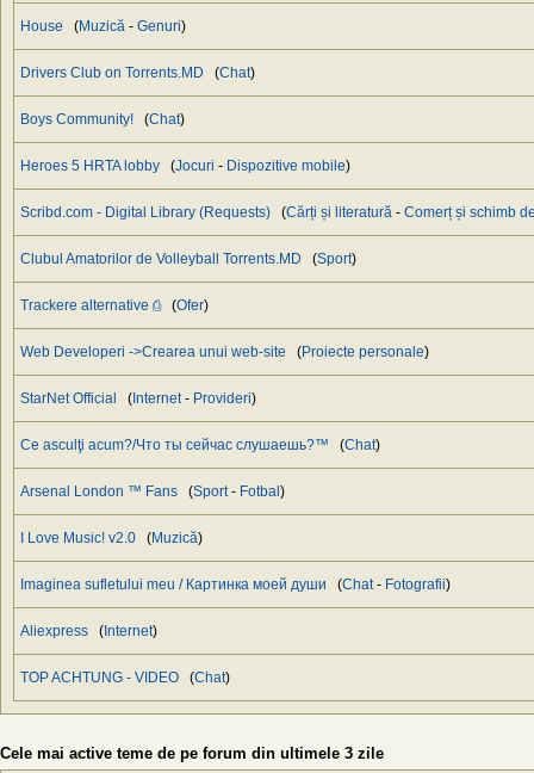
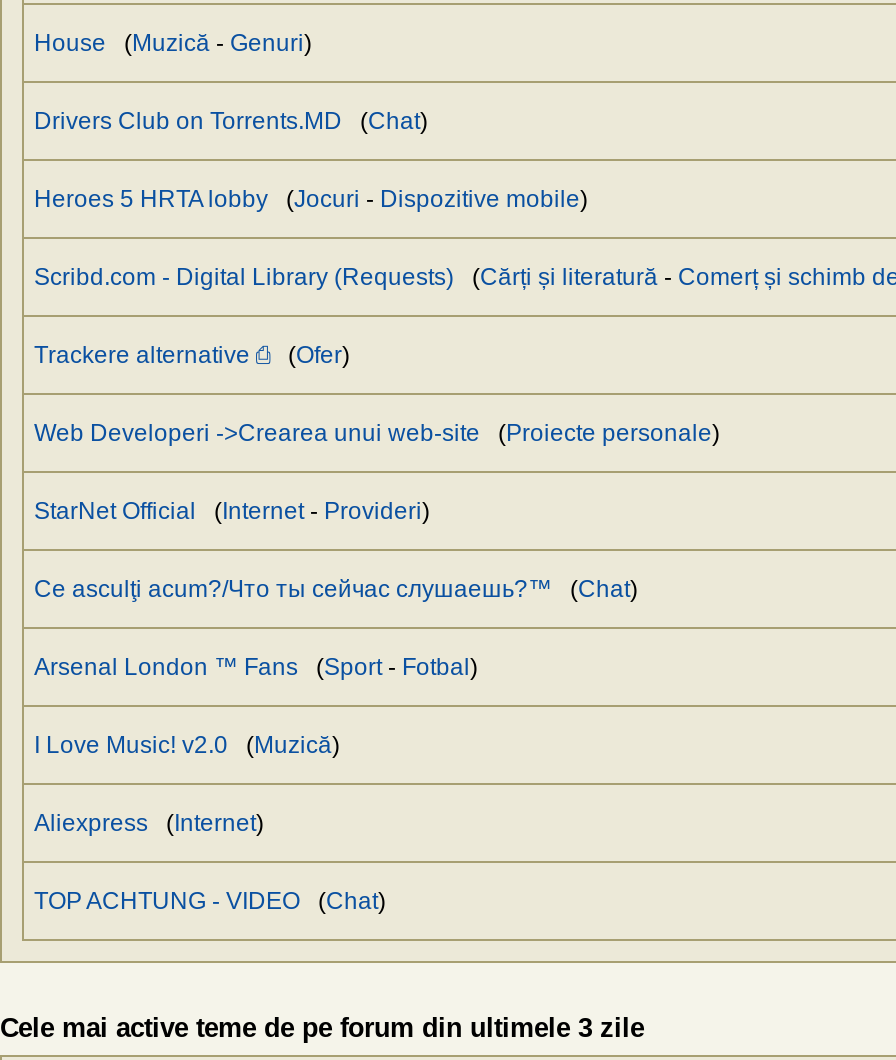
[20,111,185,128] Boys Community! (Chat) -> none
[20,251,356,267] Clubul Amatorilor de Volleyball Torrents.MD (Sport) -> none
[20,576,451,593] Imaginea sufletului meu / Картинка моей души (Chat - Fotografii) -> none

